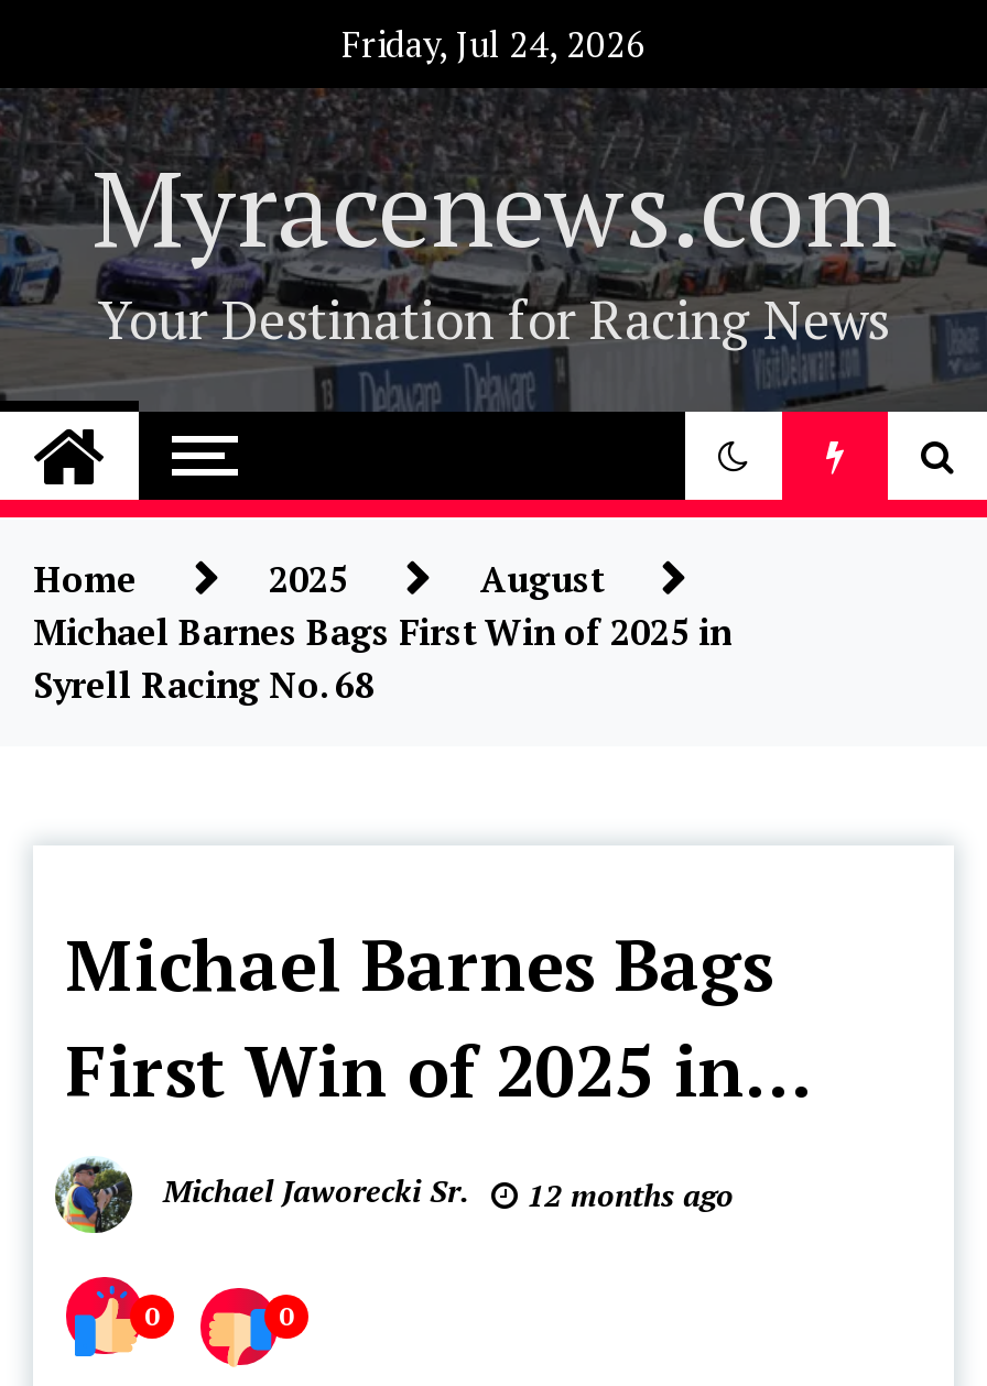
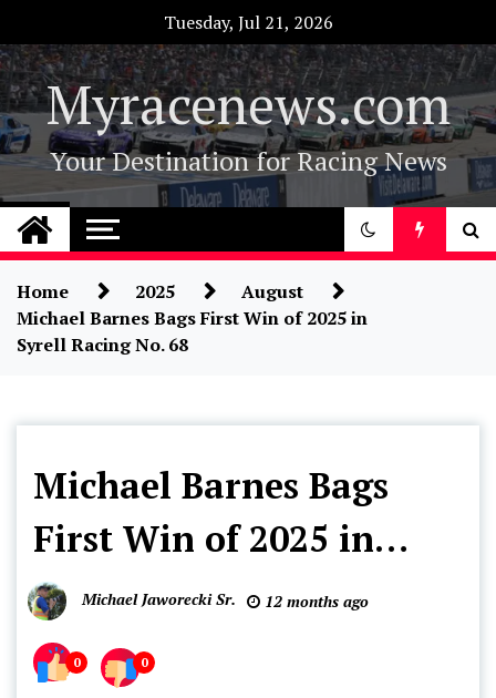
[341,20,646,68] Friday, Jul 24, 2026 -> [163,10,333,34] Tuesday, Jul 21, 2026

